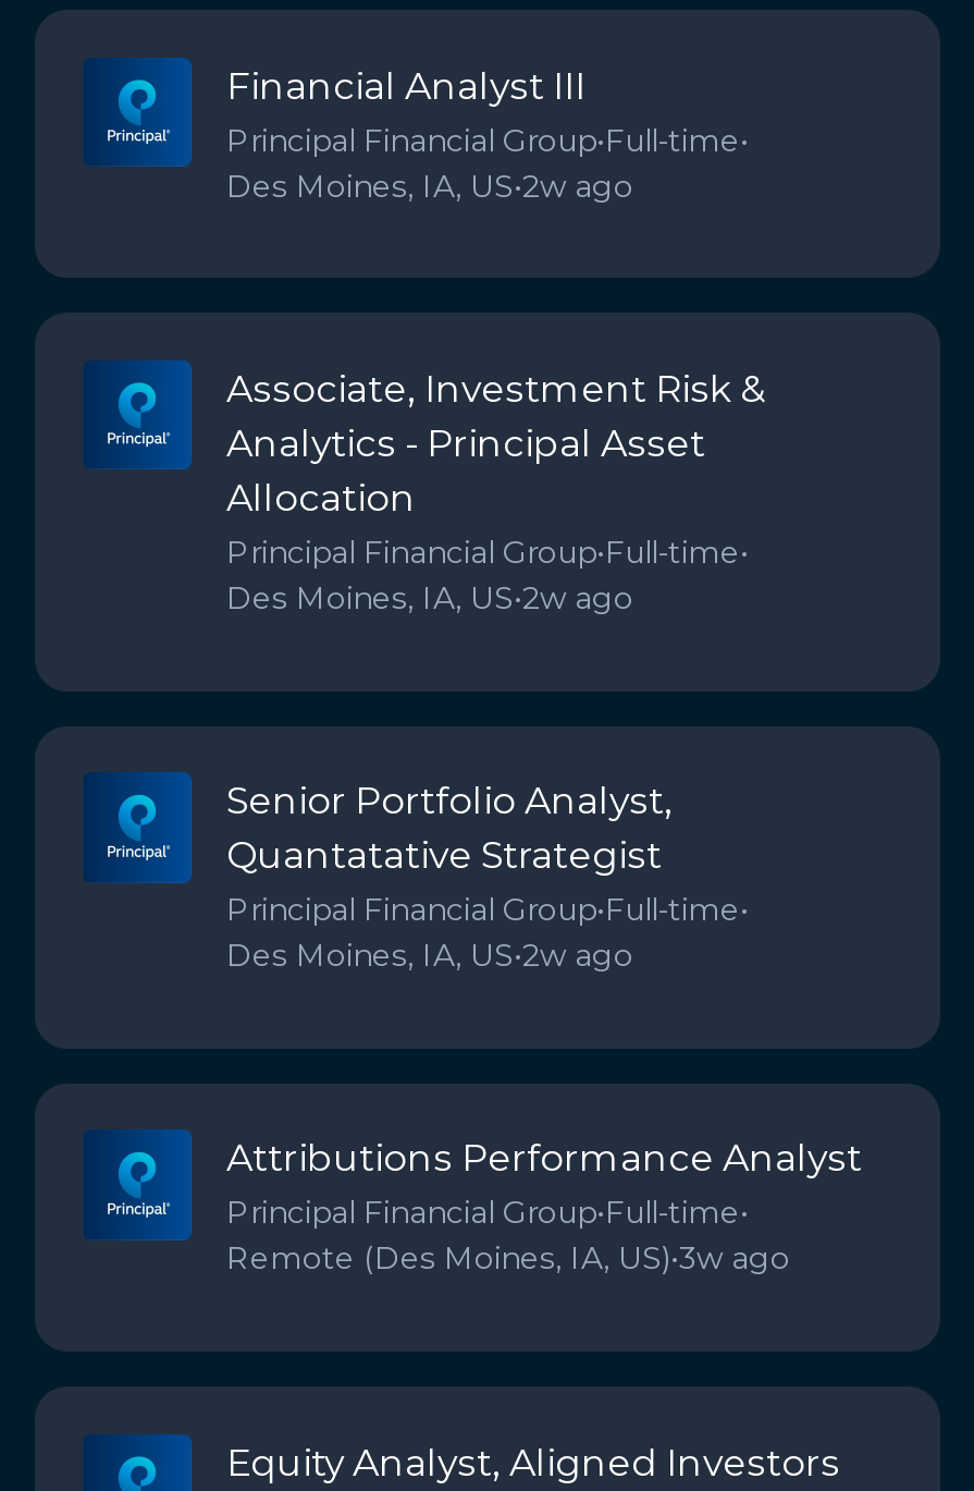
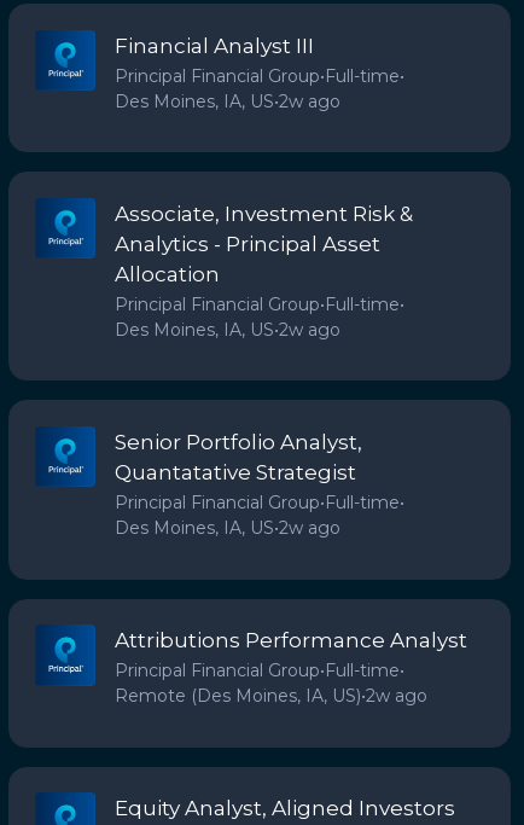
[226,1239,790,1278] Remote (Des Moines, IA, US)•3w ago -> [115,685,427,707] Remote (Des Moines, IA, US)•2w ago

